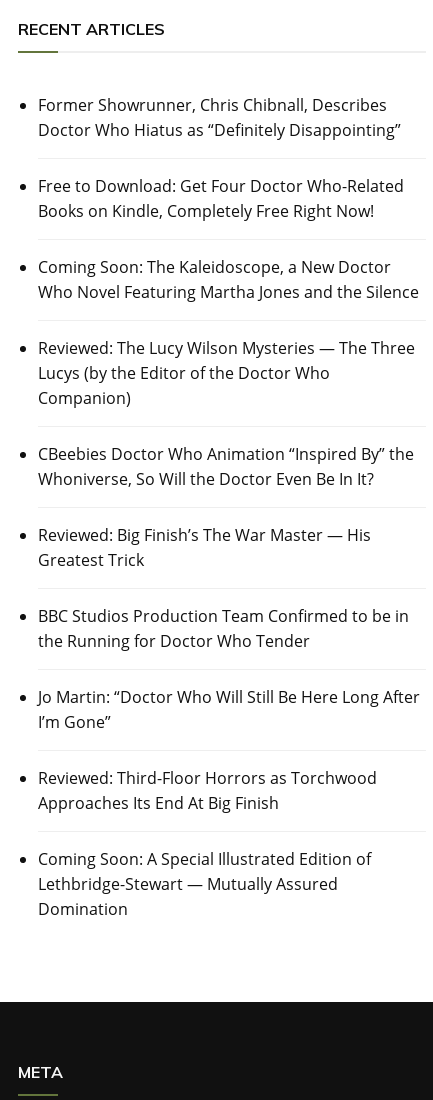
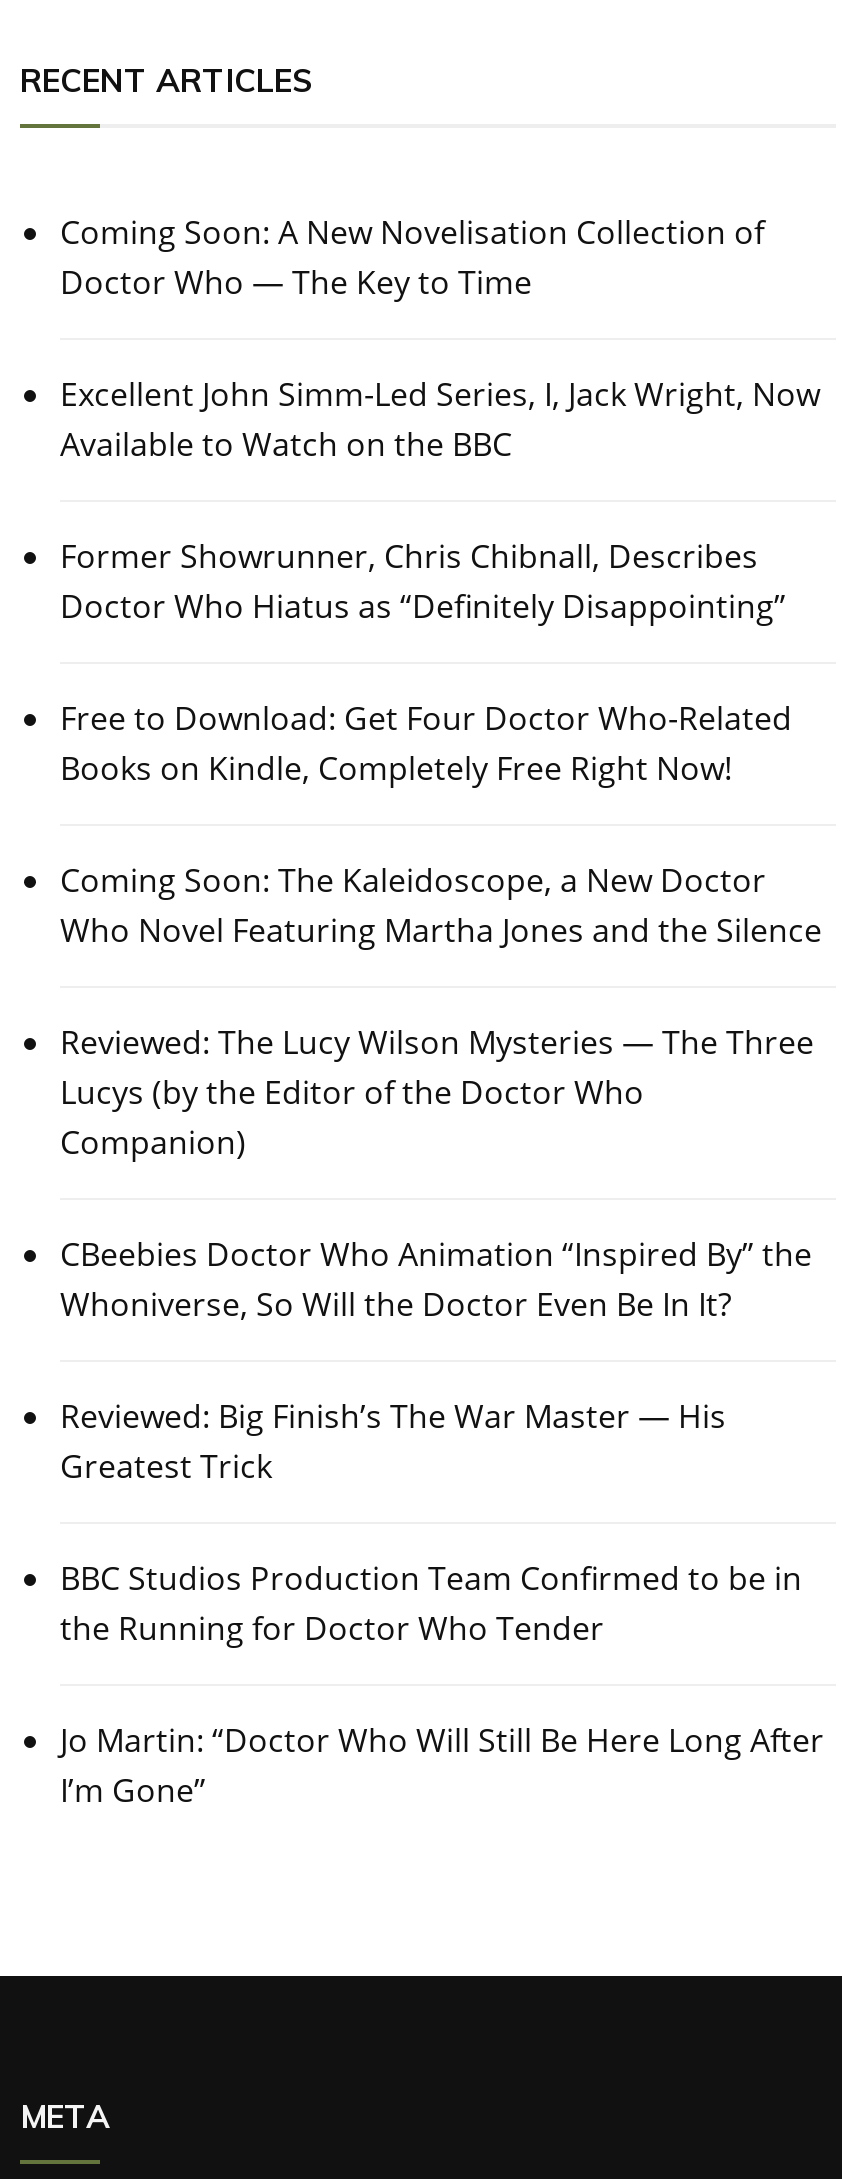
none -> [60,211,820,467] Coming Soon: A New Novelisation Collection of | Doctor Who — The Key to Time | Excellent John Simm-Led Series, I, Jack Wright, Now | Available to Watch on the BBC
moved [38,94,420,733] -> [60,535,824,1813]: Former Showrunner, Chris Chibnall, Describes | Doctor Who Hiatus as “Definitely Disappointing” | Free to Download: Get Four Doctor Who-Related | ... | Jo Martin: “Doctor Who Will Still Be Here Long After | I’m Gone”
[38,767,377,920] Reviewed: Third-Floor Horrors as Torchwood | Approaches Its End At Big Finish | Coming Soon: A Special Illustrated Edition of | Lethbridge-Stewart — Mutually Assured | Domination -> none

